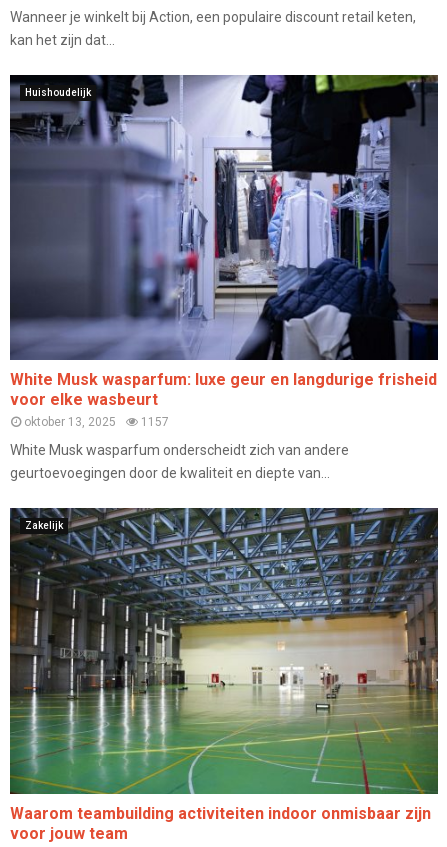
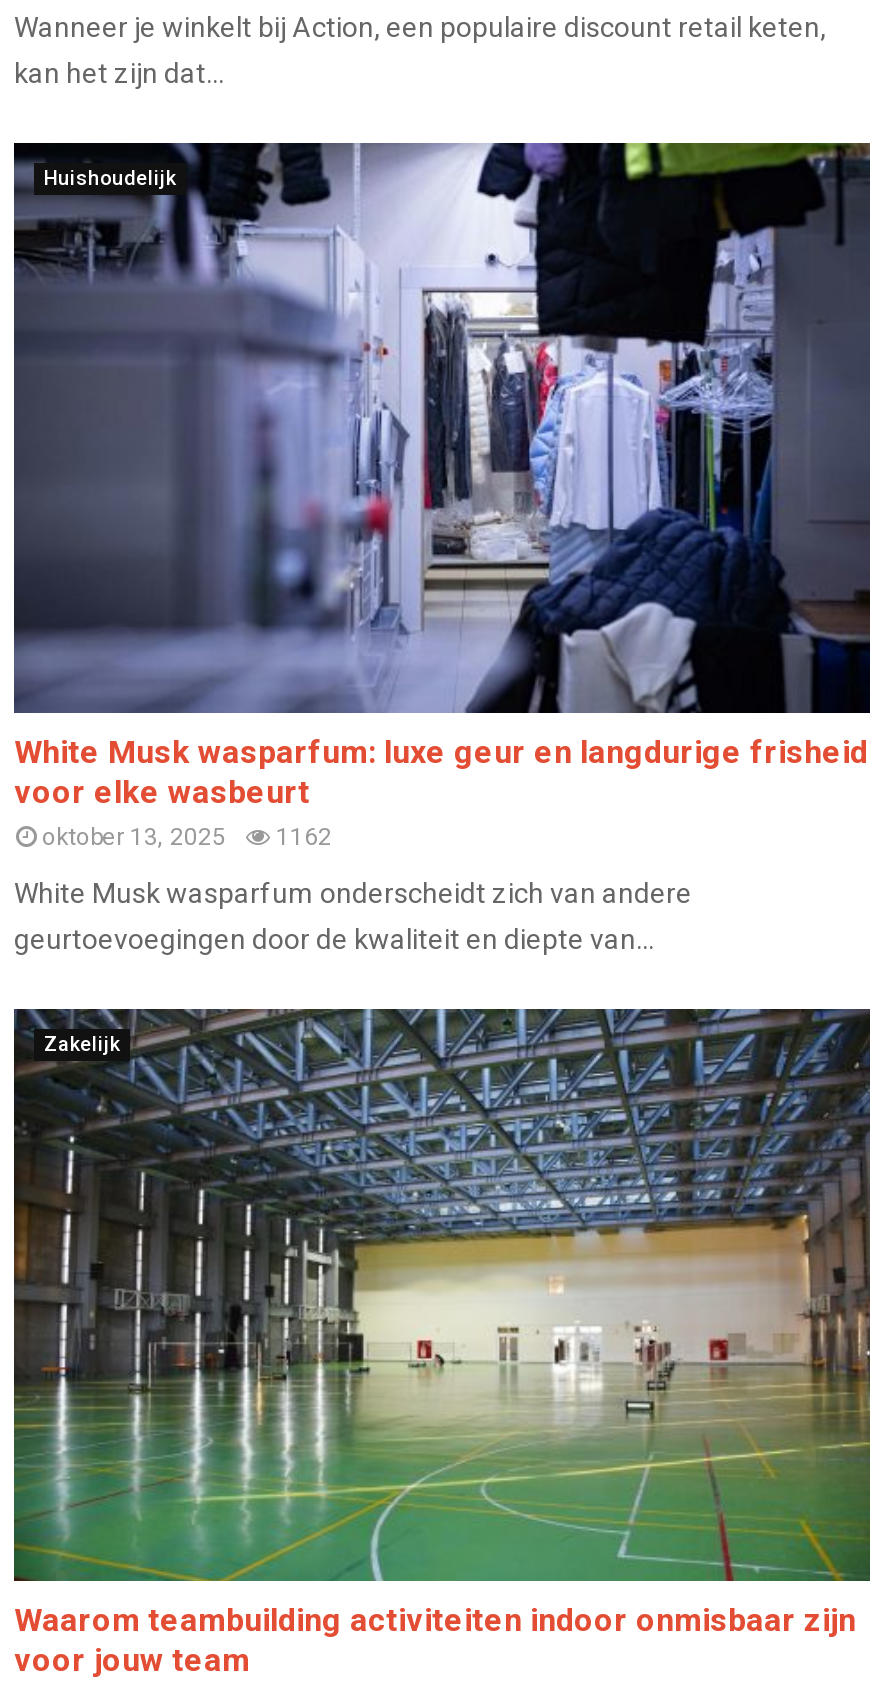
[24,415,169,429] oktober 13, 2025 1157 -> [42,823,332,851] oktober 13, 2025 1162

